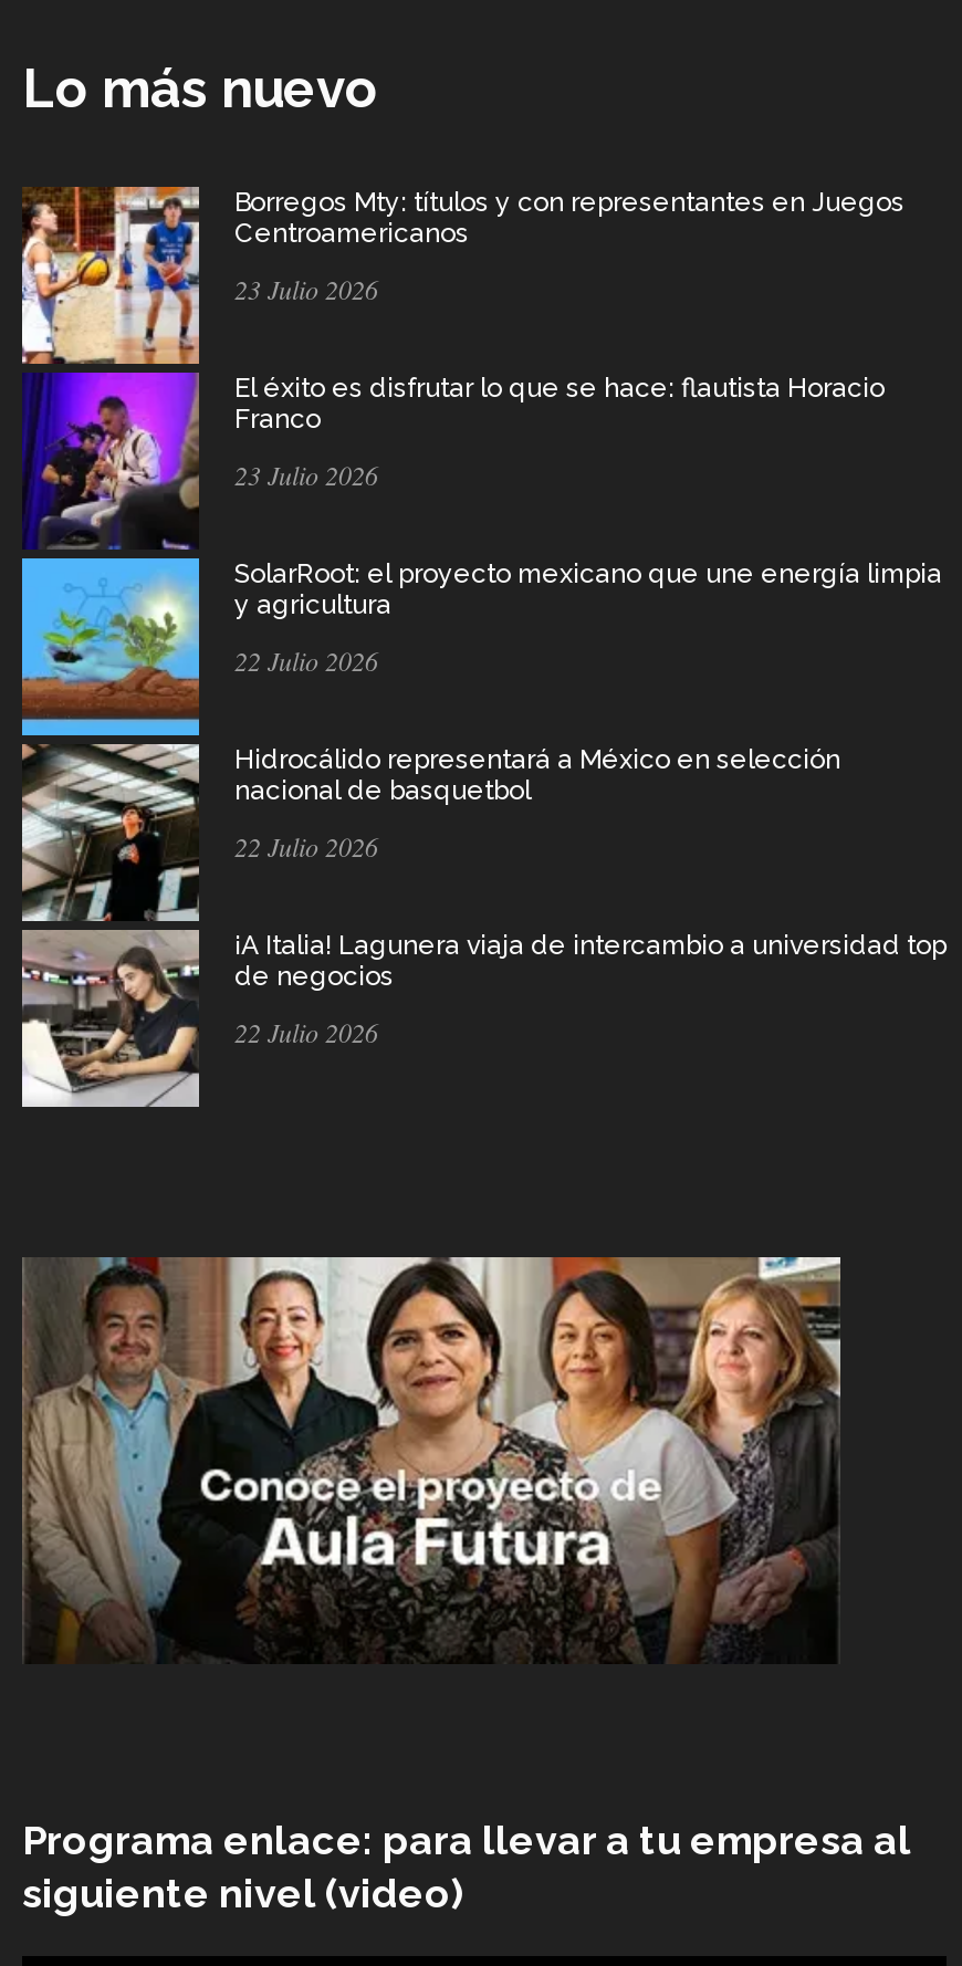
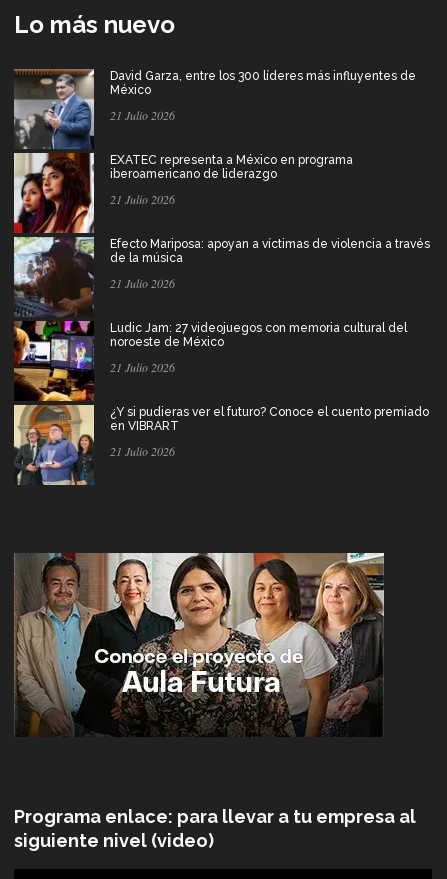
[20,186,905,1109] [image] | Borregos Mty: títulos y con representantes en Juegos | Centroamericanos -> [13,69,416,486] [image] | David Garza, entre los 300 líderes más influyentes de | México
[234,270,378,306] 23 Julio 2026 -> [110,107,175,123] 21 Julio 2026
[234,372,885,434] El éxito es disfrutar lo que se hace: flautista Horacio | Franco -> [110,153,353,181] EXATEC representa a México en programa | iberoamericano de liderazgo
[234,456,378,491] 23 Julio 2026 -> [110,191,175,207] 21 Julio 2026
[234,558,942,620] SolarRoot: el proyecto mexicano que une energía limpia | y agricultura -> [110,237,430,265] Efecto Mariposa: apoyan a víctimas de violencia a través | de la música
[234,642,378,677] 22 Julio 2026 -> [110,275,175,291] 21 Julio 2026
[234,743,840,805] Hidrocálido representará a México en selección | nacional de basquetbol -> [110,321,407,349] Ludic Jam: 27 videojuegos con memoria cultural del | noroeste de México
[234,828,378,863] 22 Julio 2026 -> [110,359,175,375] 21 Julio 2026
[234,929,947,991] ¡A Italia! Lagunera viaja de intercambio a universidad top | de negocios -> [110,405,429,433] ¿Y si pudieras ver el futuro? Conoce el cuento premiado | en VIBRART
[234,1013,378,1049] 22 Julio 2026 -> [110,443,175,459] 21 Julio 2026

